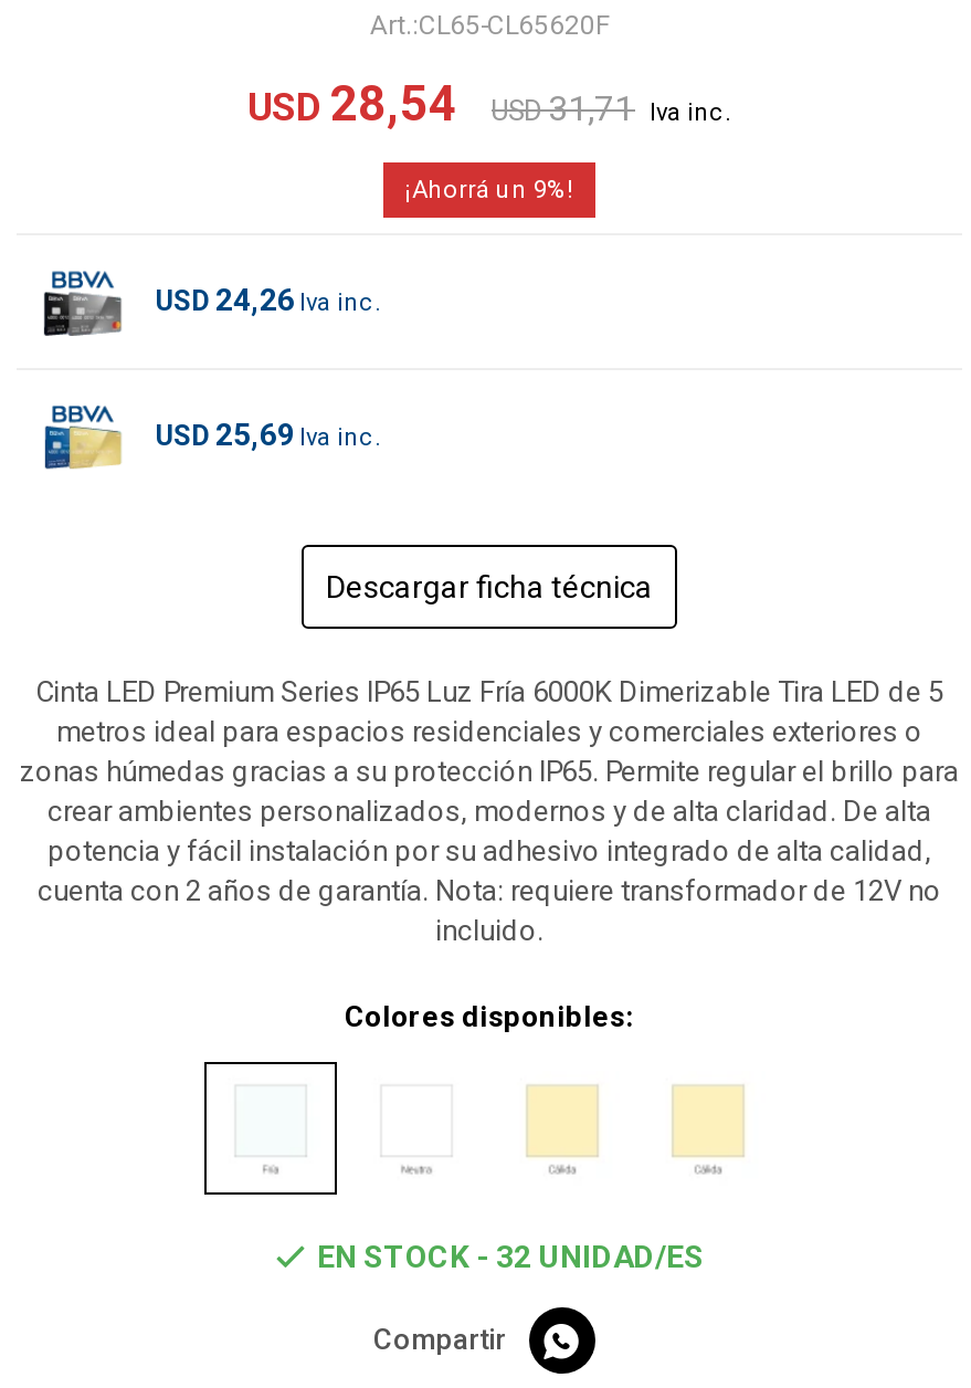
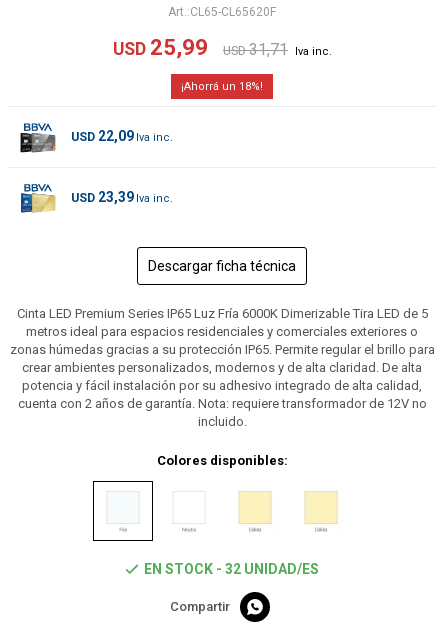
[247,76,457,132] USD 28,54 -> [112,35,207,60] USD 25,99
[534,176,547,204] 9 -> [239,80,251,93] 18
[156,282,295,317] USD 24,26 -> [71,128,134,144] USD 22,09
[156,416,295,451] USD 25,69 -> [71,189,134,205] USD 23,39

